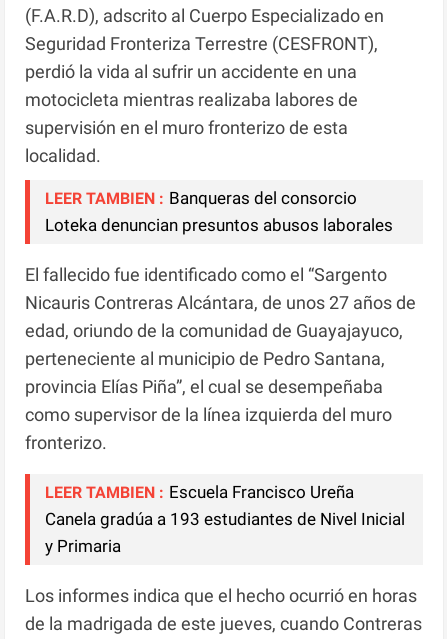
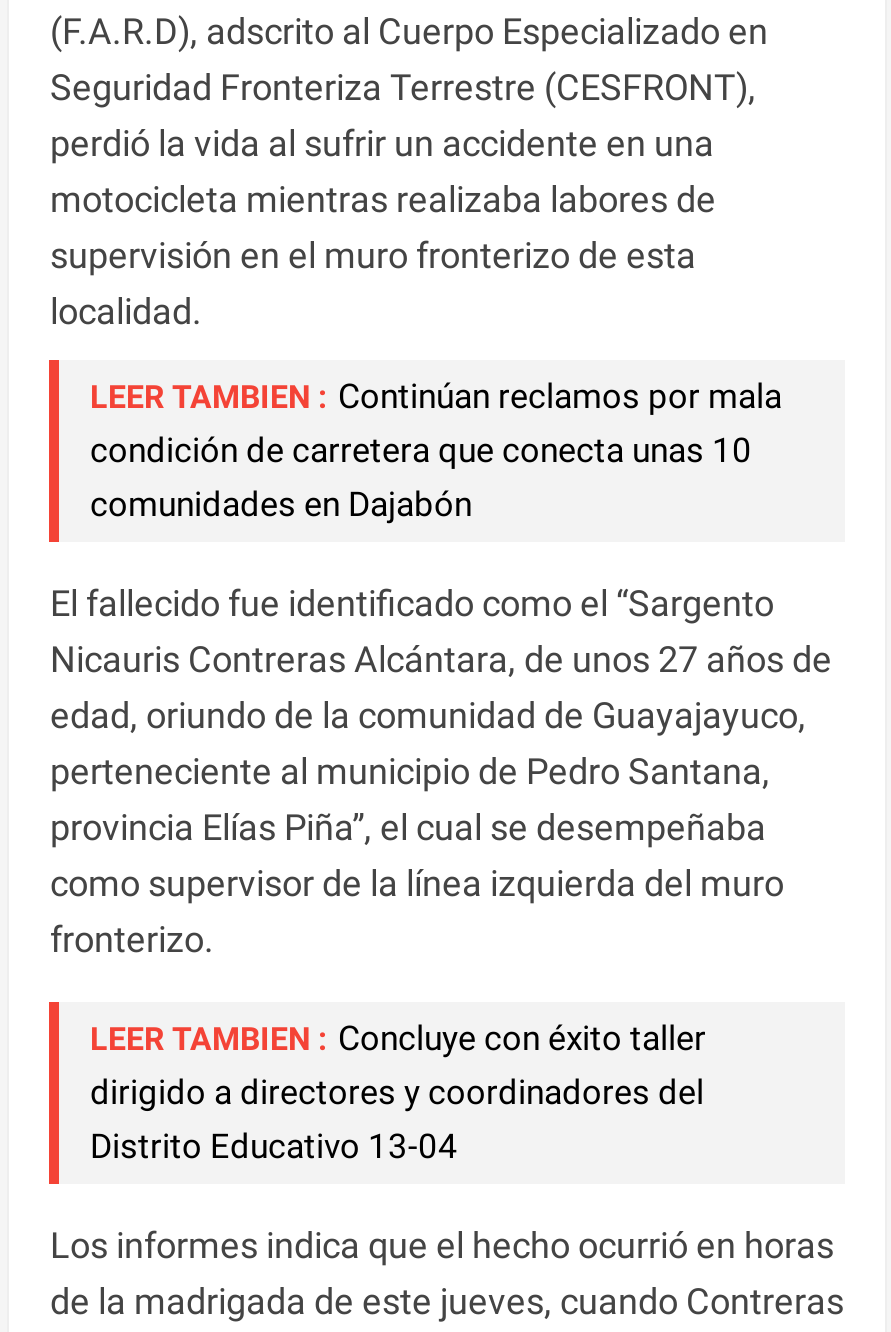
[45,188,393,235] LEER TAMBIEN : Banqueras del consorcio | Loteka denuncian presuntos abusos laborales -> [90,376,782,524] LEER TAMBIEN : Continúan reclamos por mala | condición de carretera que conecta unas 10 | comunidades en Dajabón
[45,482,405,556] LEER TAMBIEN : Escuela Francisco Ureña | Canela gradúa a 193 estudiantes de Nivel Inicial | y Primaria -> [90,1018,706,1166] LEER TAMBIEN : Concluye con éxito taller | dirigido a directores y coordinadores del | Distrito Educativo 13-04

